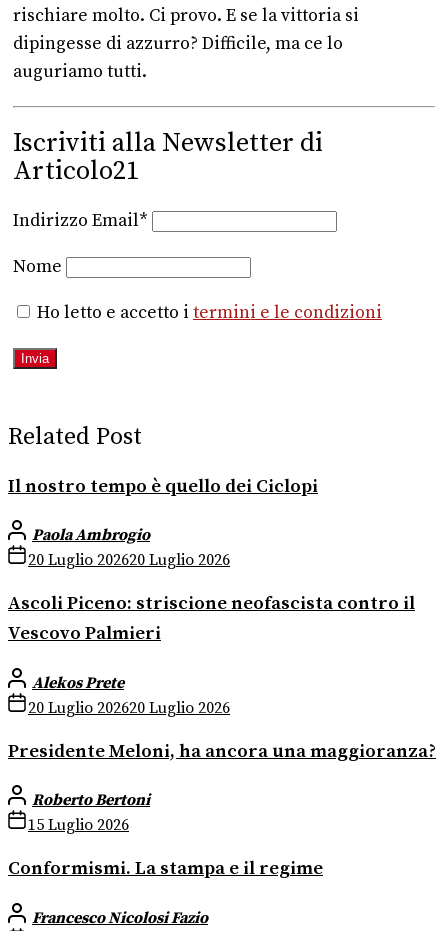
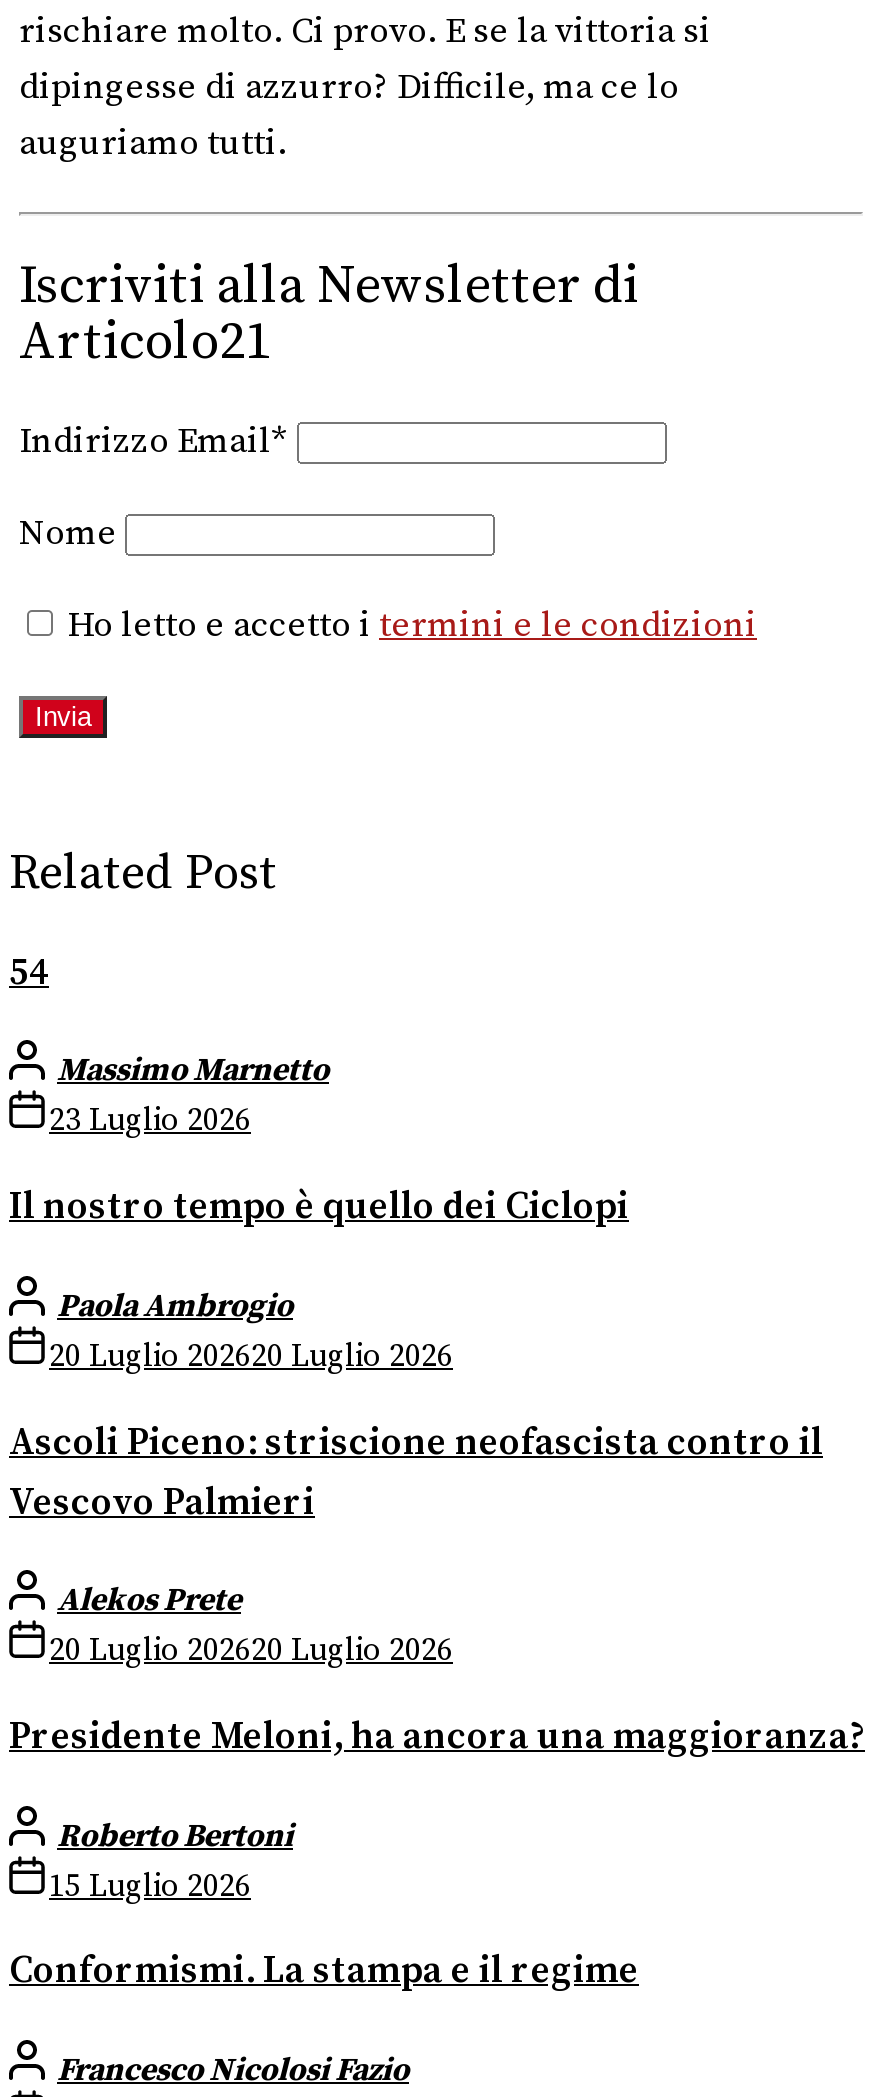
none -> [9,949,329,1141] 54 | Massimo Marnetto | 23 Luglio 2026

